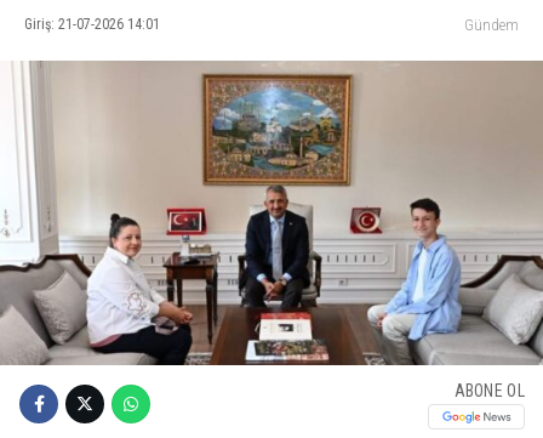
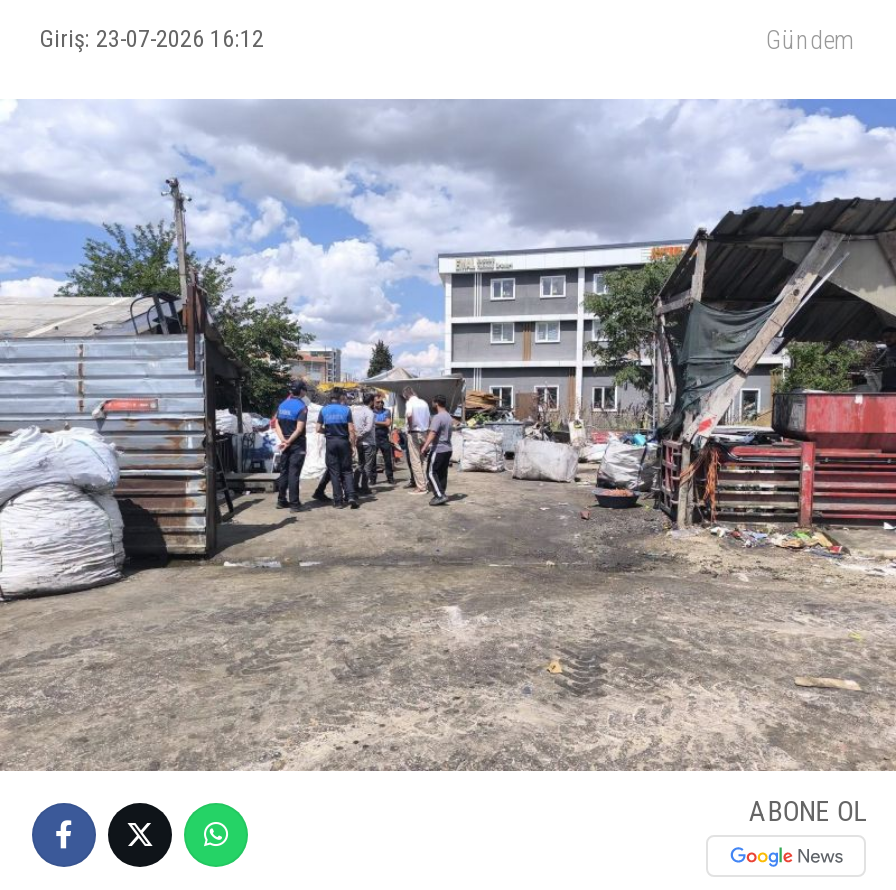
[24,15,160,32] Giriş: 21-07-2026 14:01 -> [40,24,264,52] Giriş: 23-07-2026 16:12
[4,59,539,366] [image] -> [6,99,890,773] [image]

